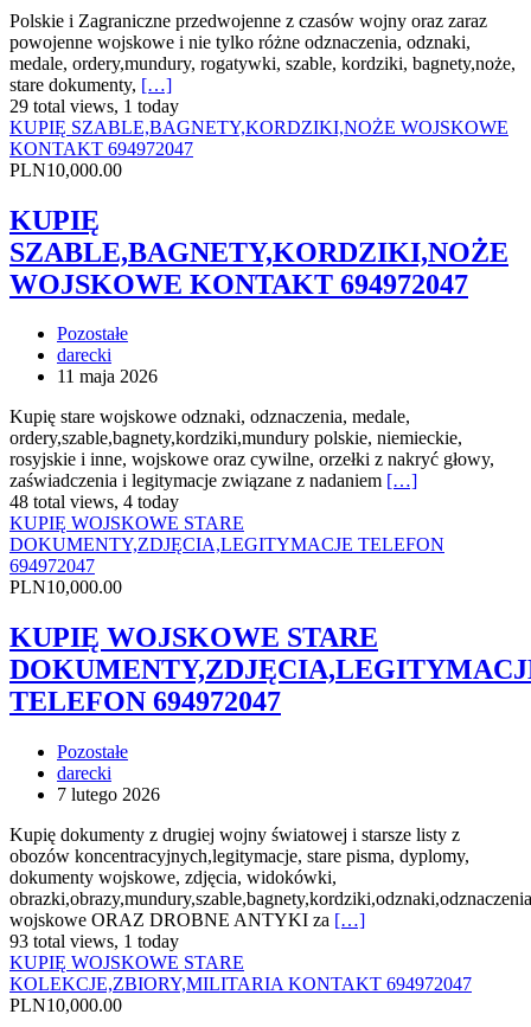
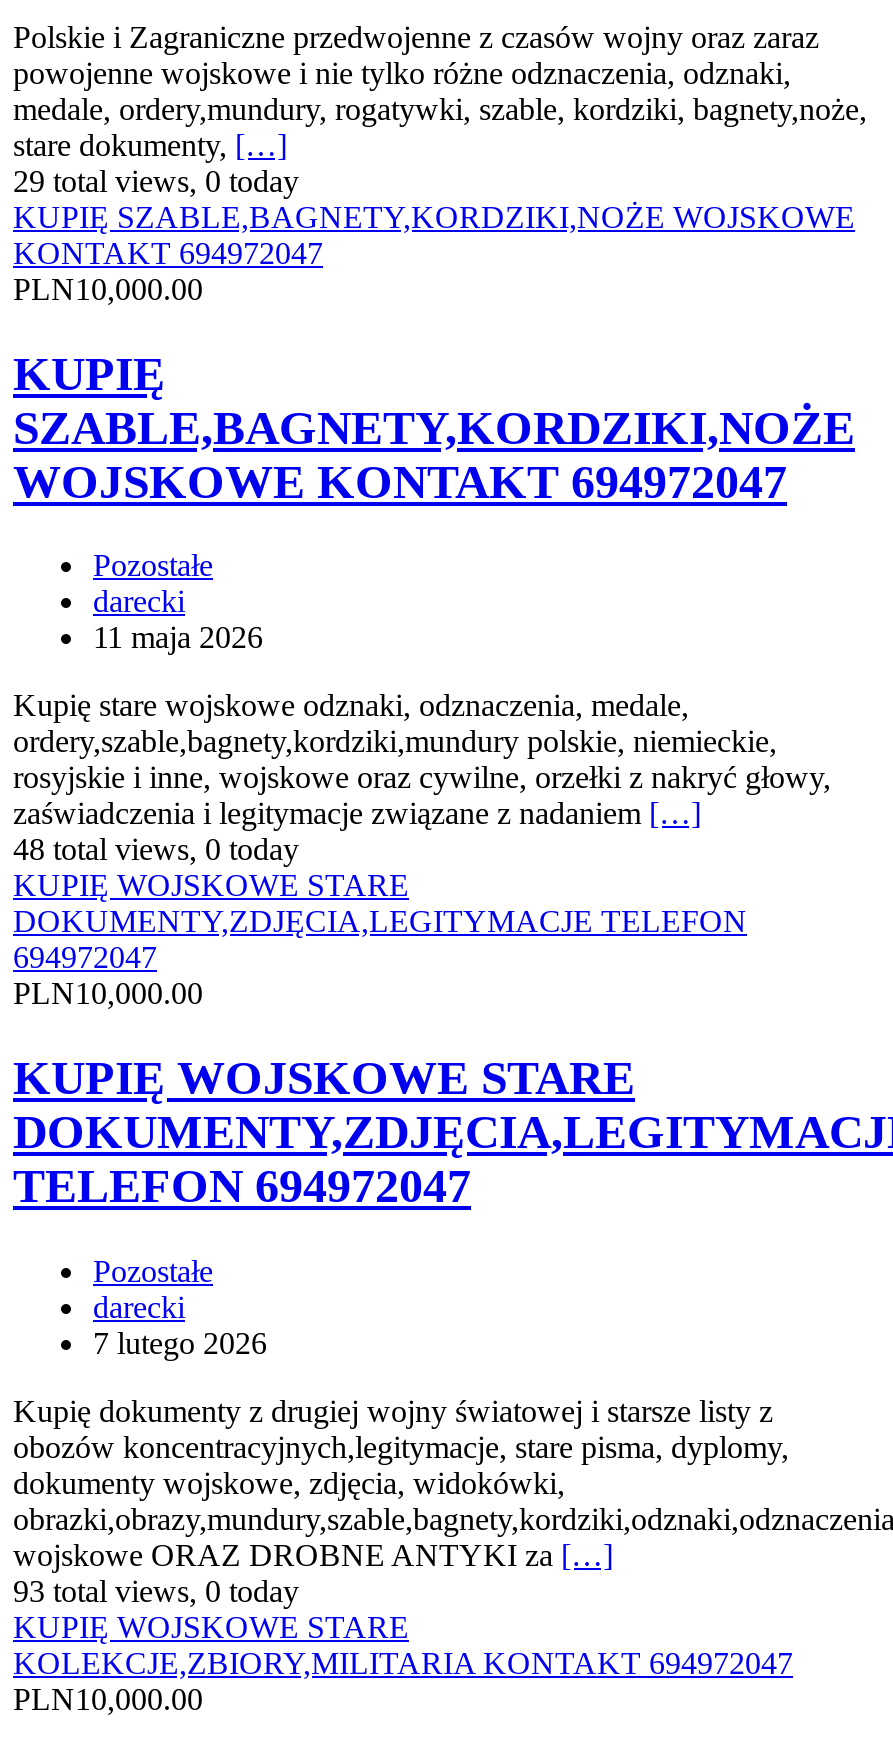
[9,95,179,116] 29 total views, 1 today -> [13,163,299,197] 29 total views, 0 today
[9,492,179,512] 48 total views, 4 today -> [13,833,299,867] 48 total views, 0 today
[9,931,179,951] 93 total views, 1 today -> [13,1574,299,1608] 93 total views, 0 today

